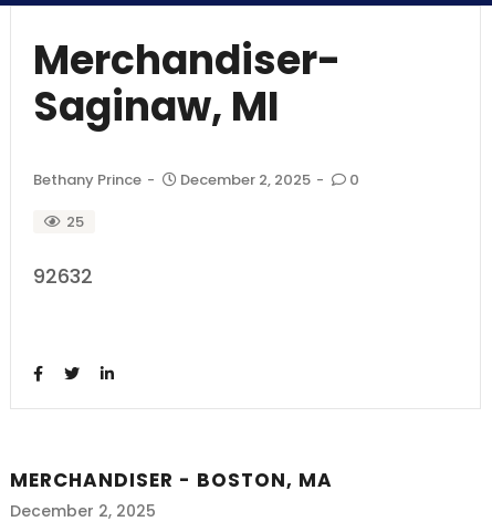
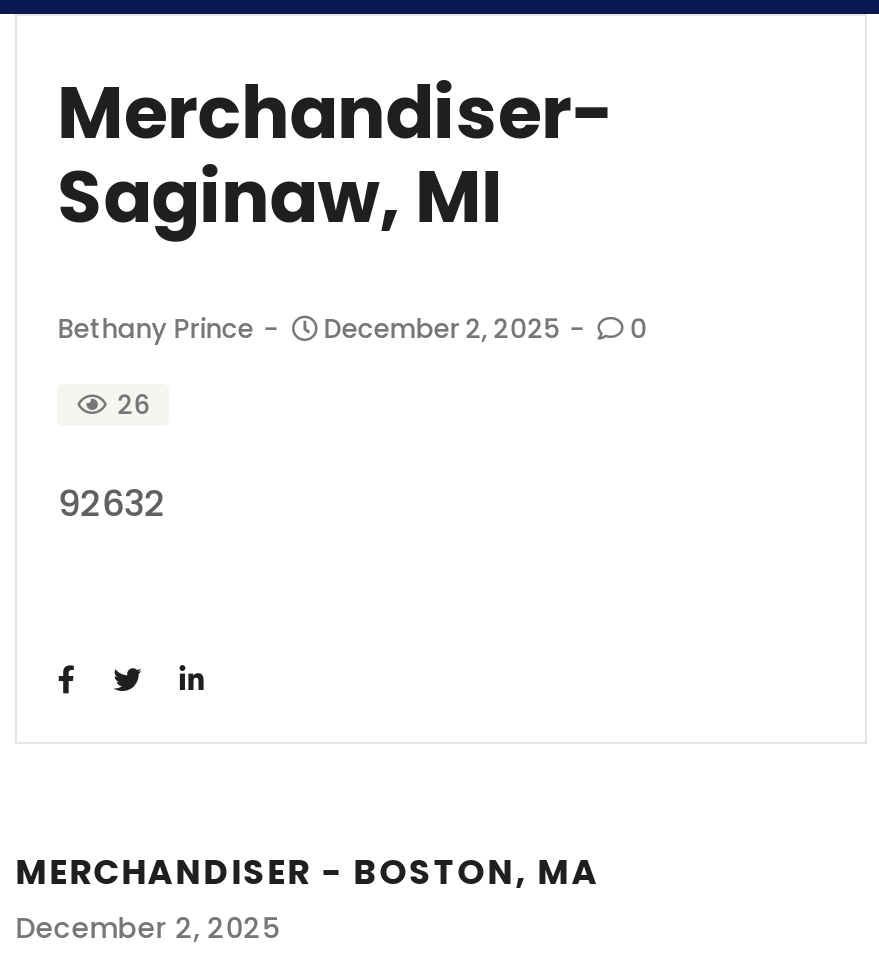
[67,211,84,232] 25 -> [117,386,149,424] 26

